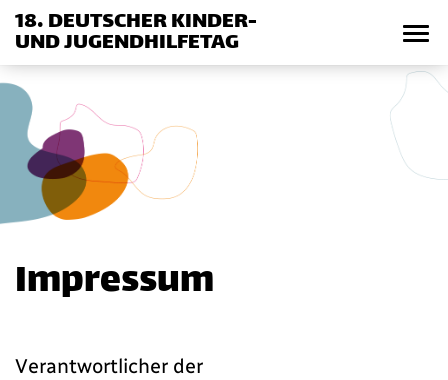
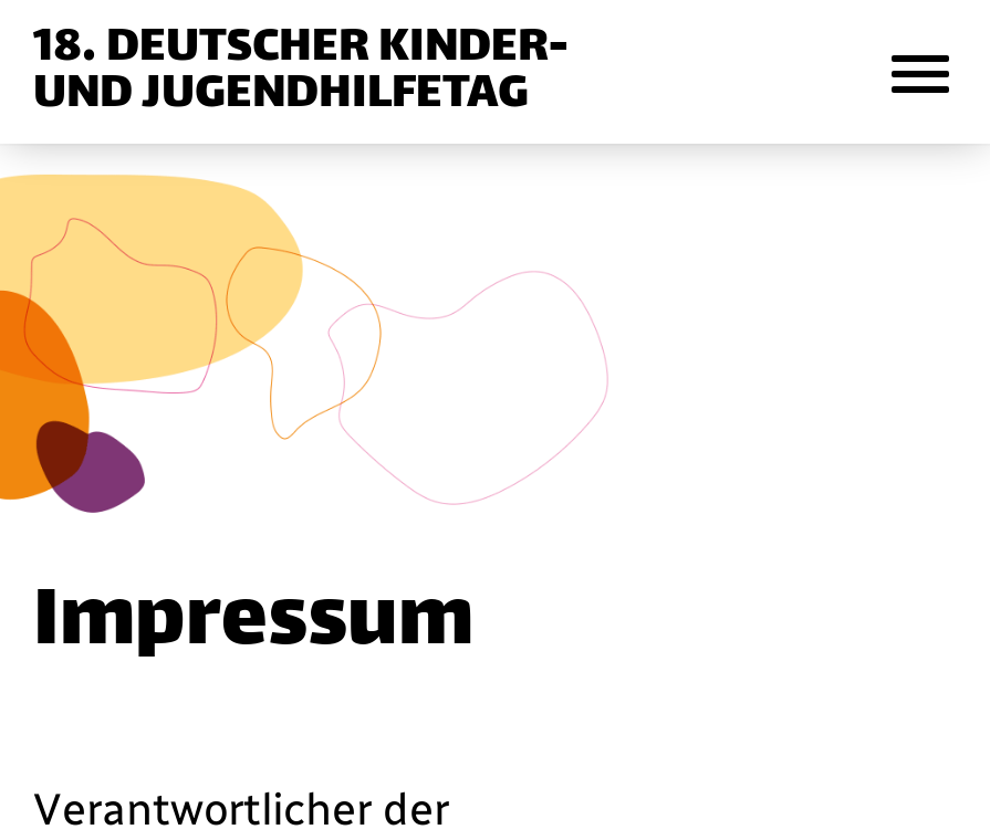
[3,79,145,232] [image] -> [7,172,383,515] [image]

